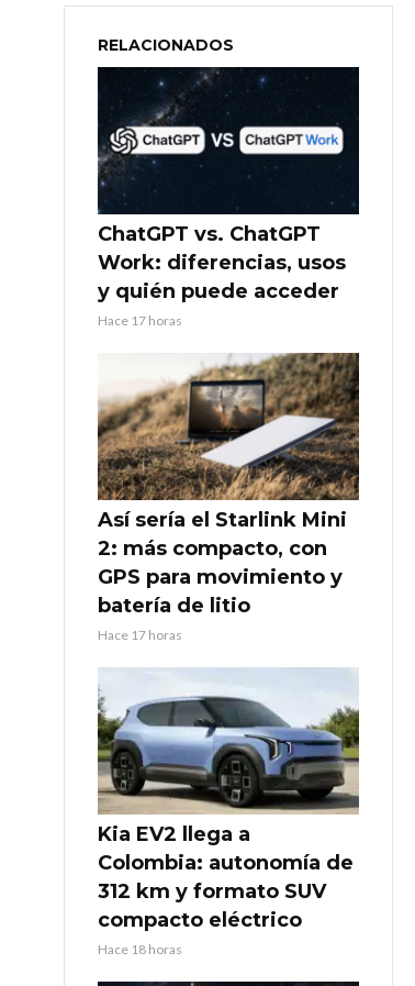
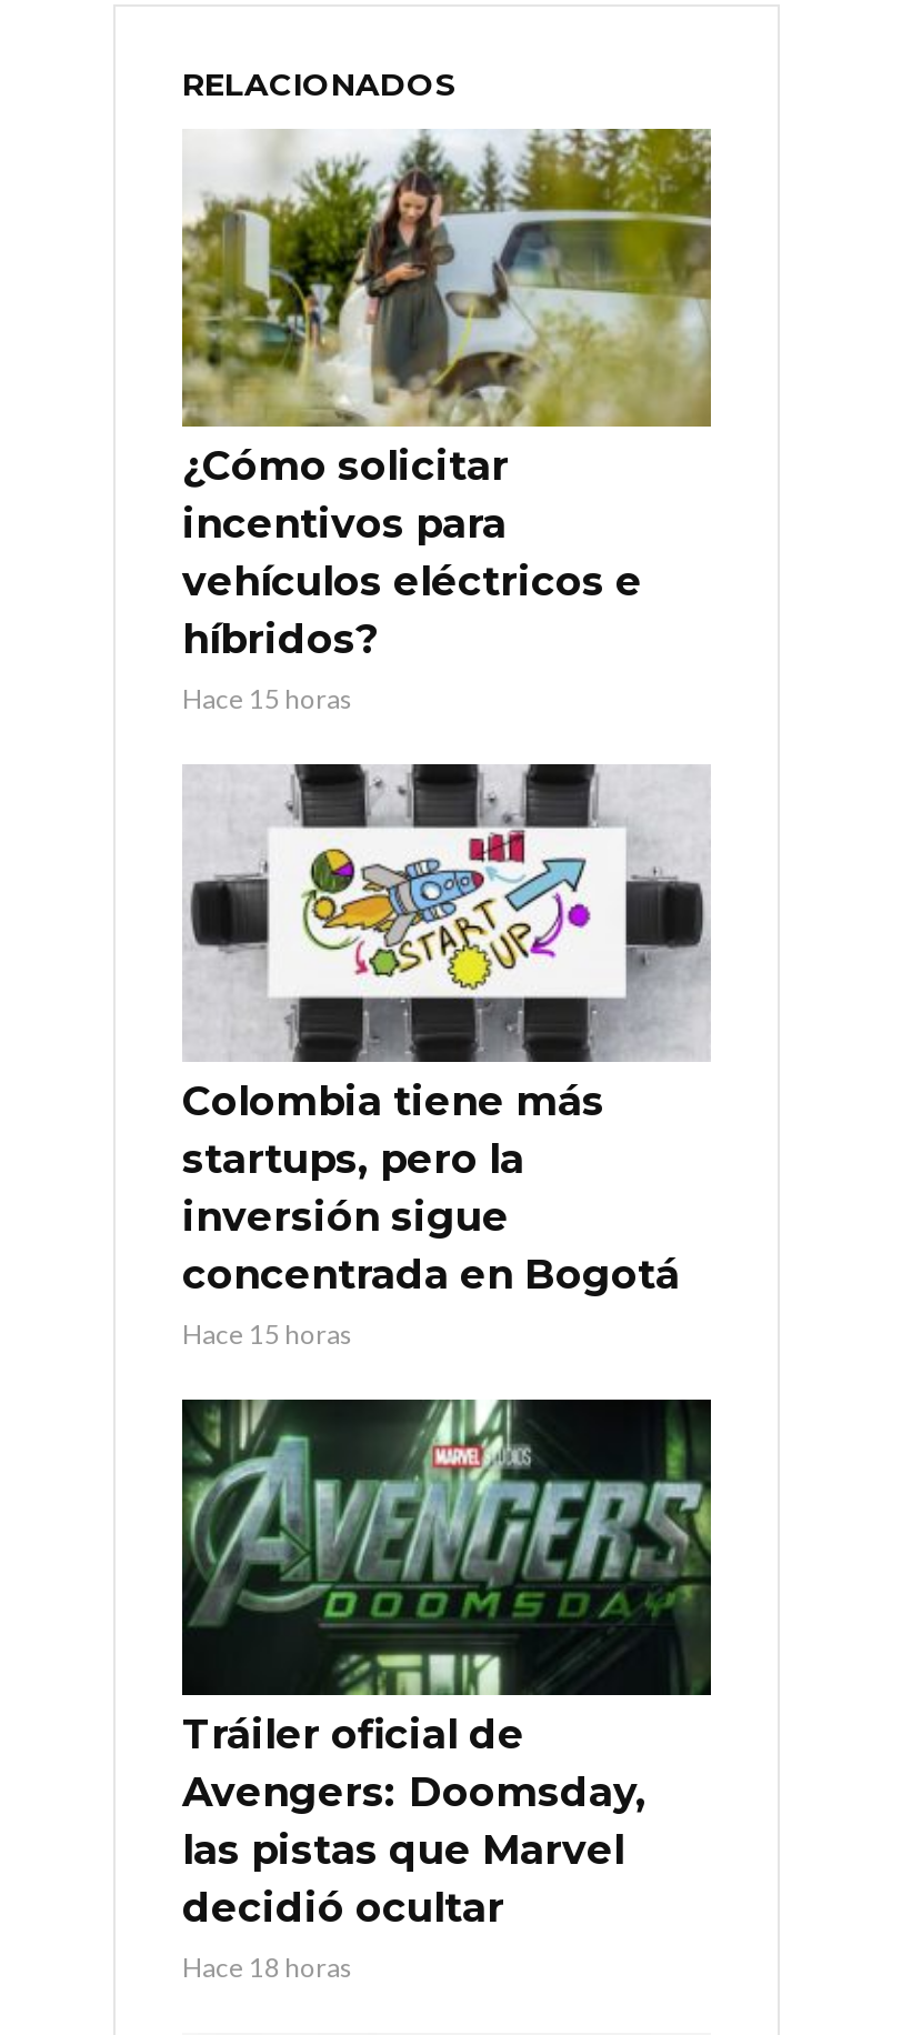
[97,66,360,329] [image] | ChatGPT vs. ChatGPT | Work: diferencias, usos | y quién puede acceder | Hace 17 horas -> [180,126,713,714] [image] | ¿Cómo solicitar | incentivos para | vehículos eléctricos e | híbridos? | Hace 15 horas
[97,352,360,643] [image] | Así sería el Starlink Mini | 2: más compacto, con | GPS para movimiento y | batería de litio | Hace 17 horas -> [182,763,711,1349] [image] | Colombia tiene más | startups, pero la | inversión sigue | concentrada en Bogotá | Hace 15 horas
[97,667,359,932] [image] | Kia EV2 llega a | Colombia: autonomía de | 312 km y formato SUV | compacto eléctrico -> [182,1396,713,1933] [image] | Tráiler oficial de | Avengers: Doomsday, | las pistas que Marvel | decidió ocultar

